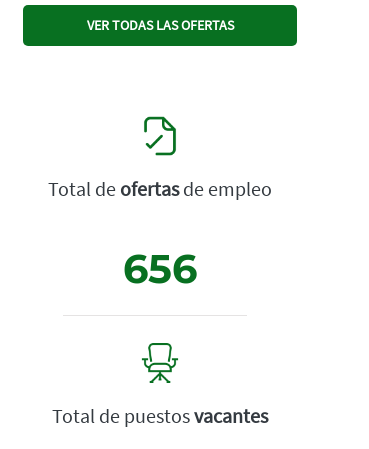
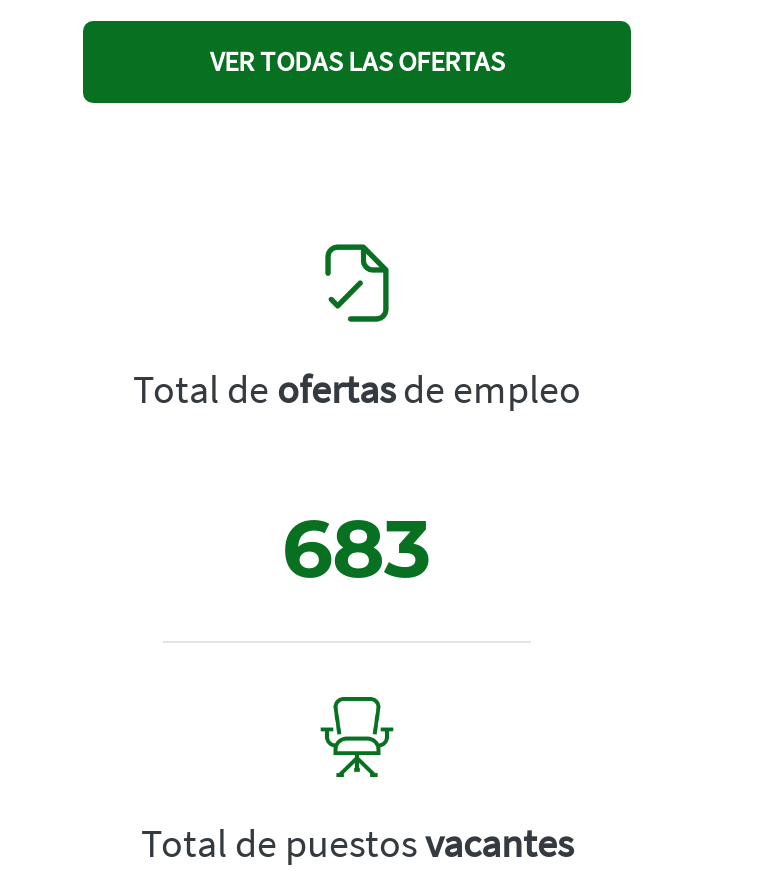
[123,244,197,293] 656 -> [282,499,432,597] 683

